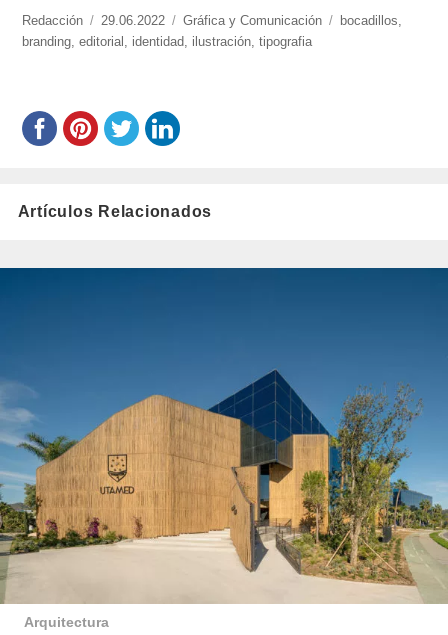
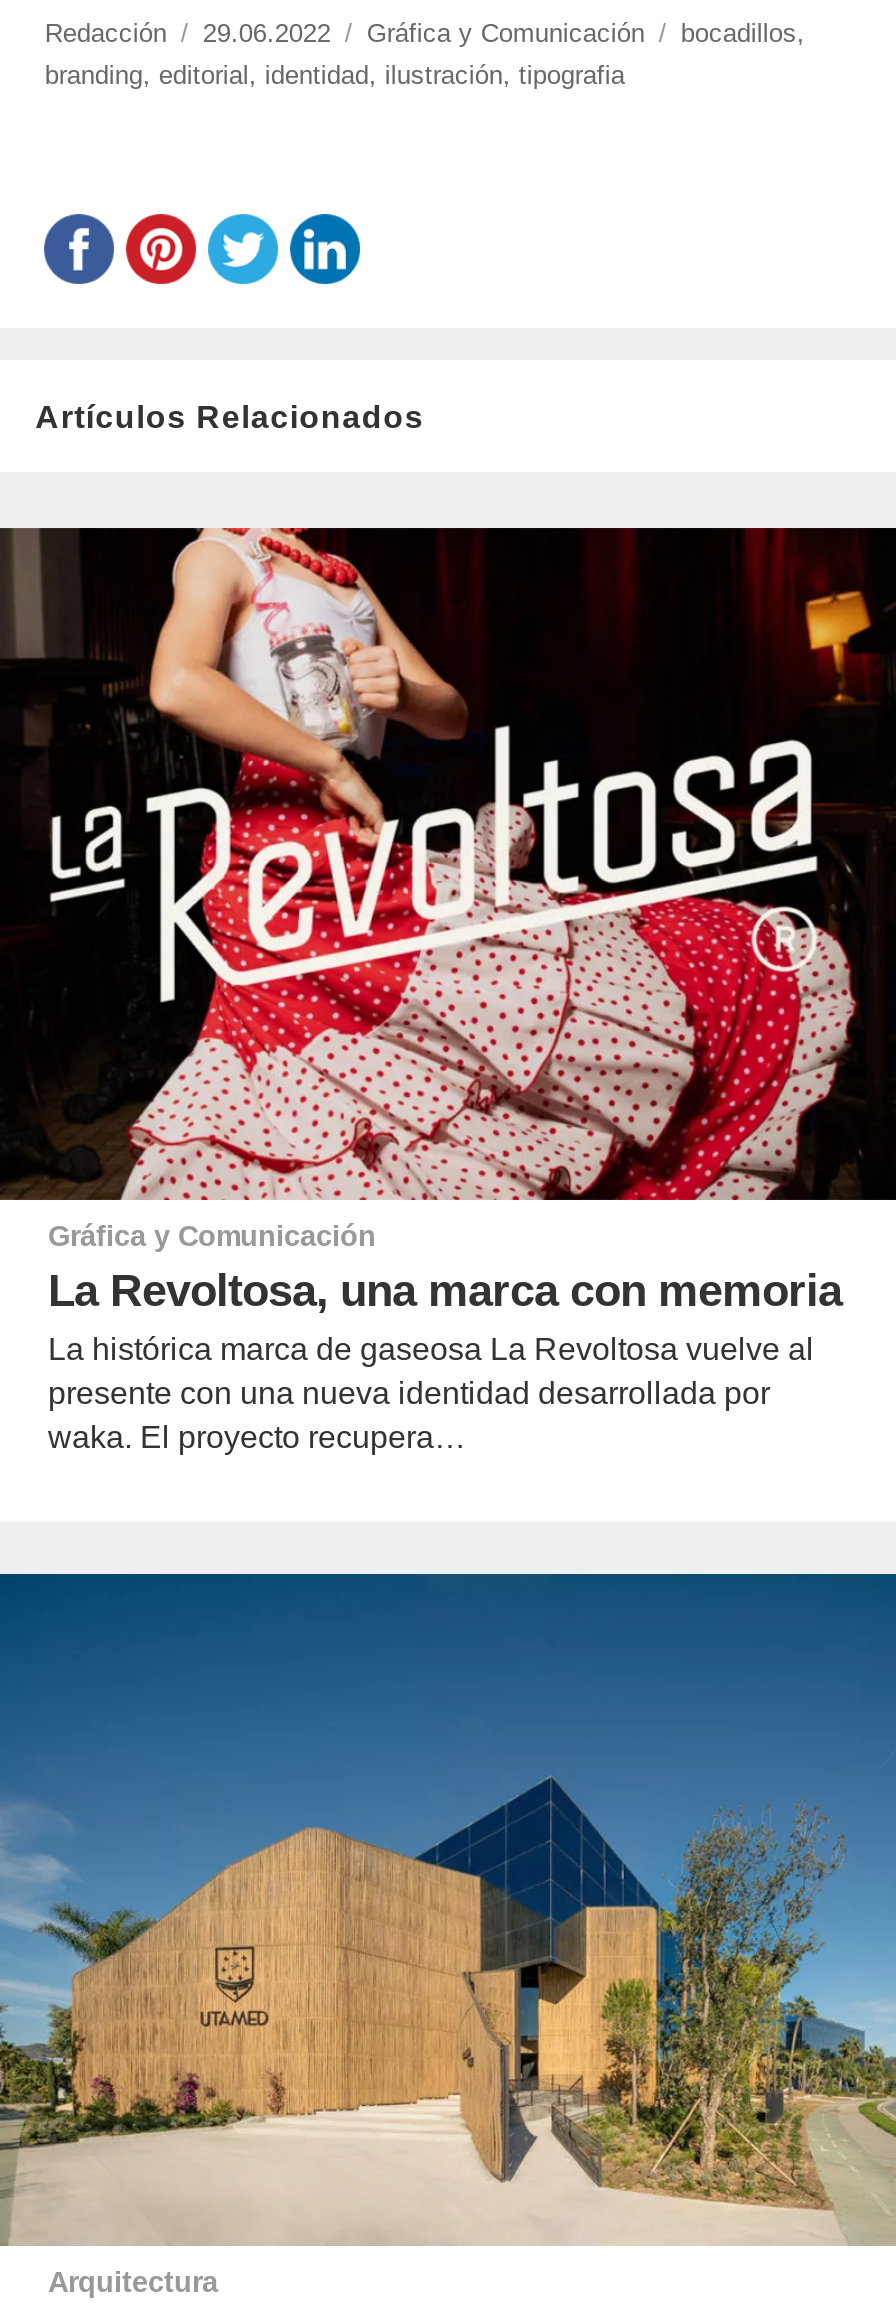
none -> [6,526,890,1453] [image] | Gráfica y Comunicación | La Revoltosa, una marca con memoria | La histórica marca de gaseosa La Revoltosa vuelve al | presente con una nueva identidad desarrollada por | waka. El proyecto recupera…

